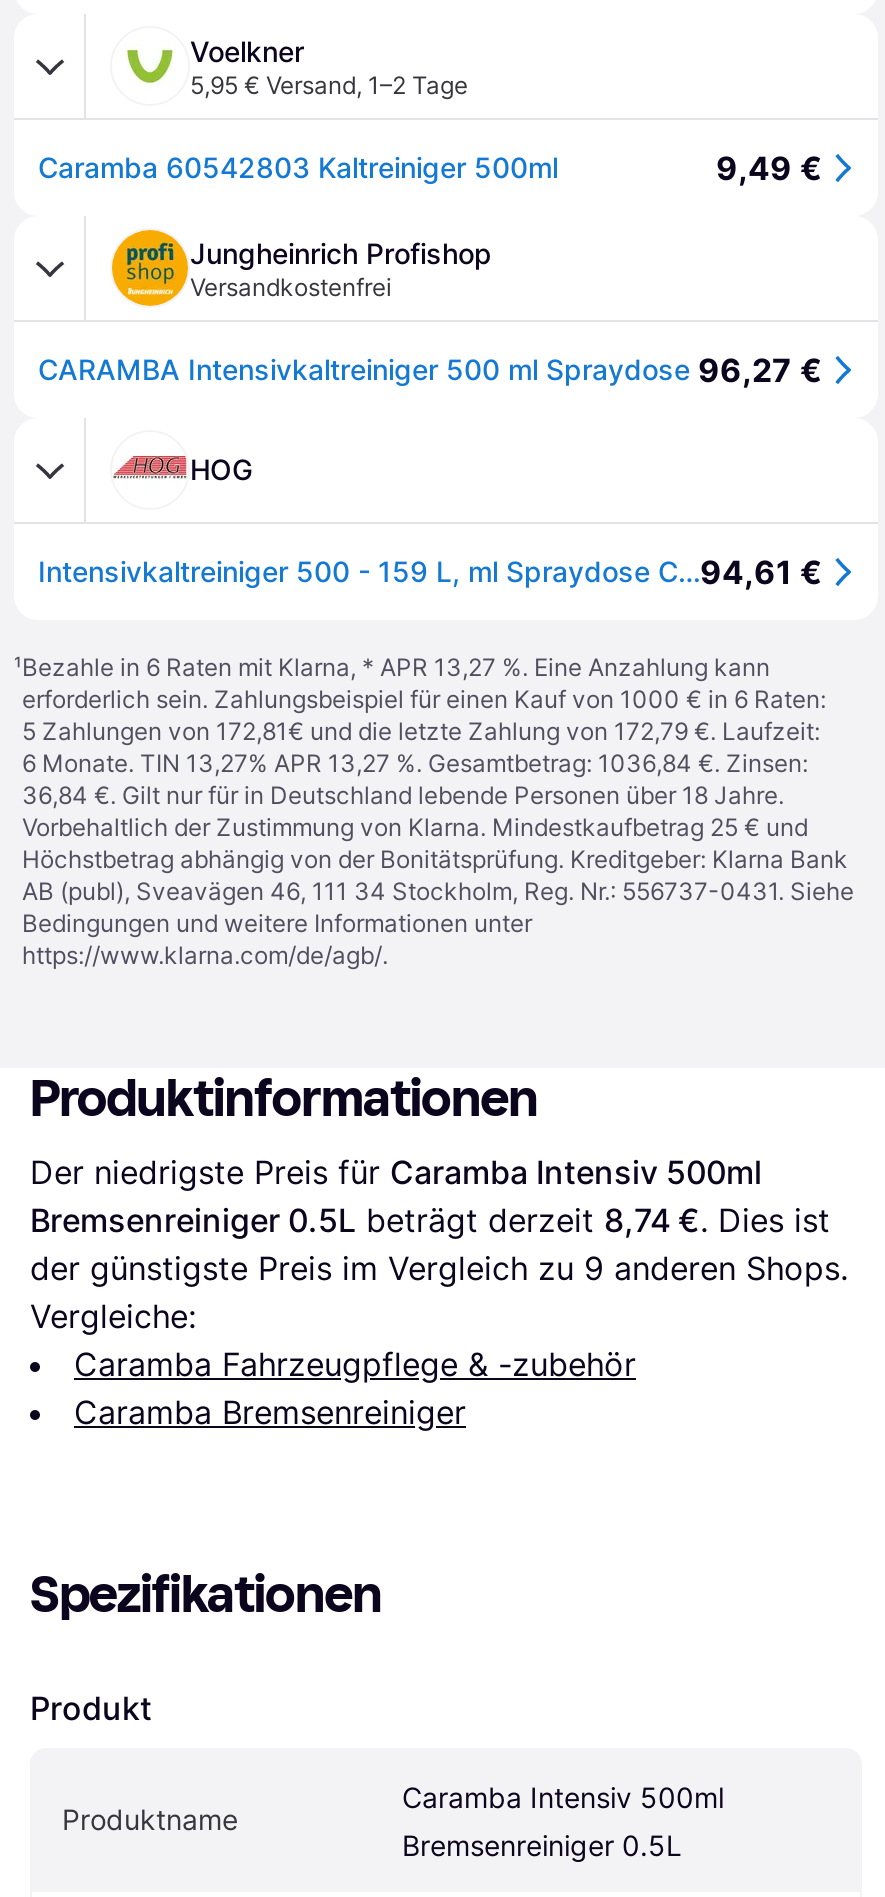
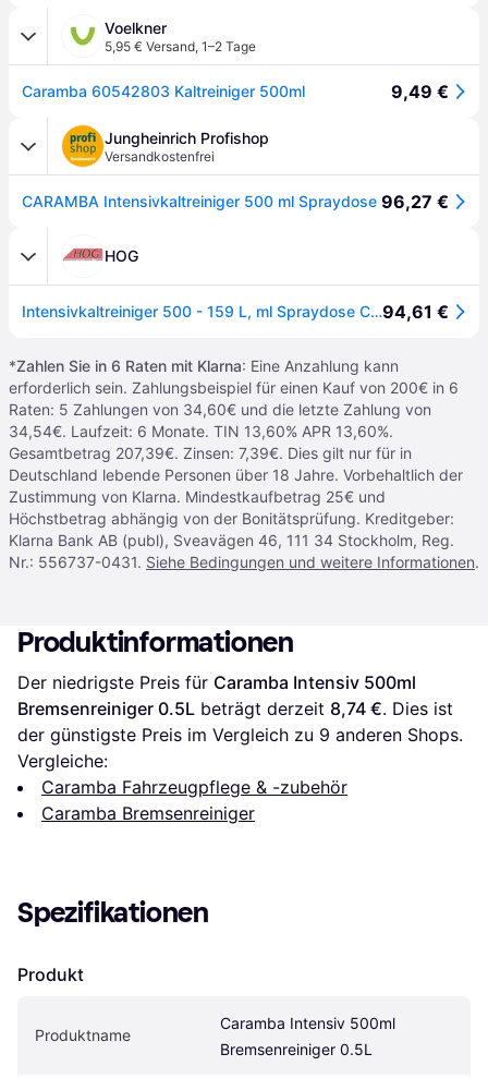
[14,652,854,970] ¹Bezahle in 6 Raten mit Klarna, * APR 13,27 %. Eine Anzahlung kann | erforderlich sein. Zahlungsbeispiel für einen Kauf von 1000 € in 6 Raten: | 5 Zahlungen von 172,81€ und die letzte Zahlung von 172,79 €. Laufzeit: | 6 Monate. TIN 13,27% APR 13,27 %. Gesamtbetrag: 1036,84 €. Zinsen: | 36,84 €. Gilt nur für in Deutschland lebende Personen über 18 Jahre. | Vorbehaltlich der Zustimmung von Klarna. Mindestkaufbetrag 25 € und | Höchstbetrag abhängig von der Bonitätsprüfung. Kreditgeber: Klarna Bank | AB (publ), Sveavägen 46, 111 34 Stockholm, Reg. Nr.: 556737-0431. Siehe | Bedingungen und weitere Informationen unter | https://www.klarna.com/de/agb/. -> [9,356,479,571] *Zahlen Sie in 6 Raten mit Klarna: Eine Anzahlung kann | erforderlich sein. Zahlungsbeispiel für einen Kauf von 200€ in 6 | Raten: 5 Zahlungen von 34,60€ und die letzte Zahlung von | 34,54€. Laufzeit: 6 Monate. TIN 13,60% APR 13,60%. | Gesamtbetrag 207,39€. Zinsen: 7,39€. Dies gilt nur für in | Deutschland lebende Personen über 18 Jahre. Vorbehaltlich der | Zustimmung von Klarna. Mindestkaufbetrag 25€ und | Höchstbetrag abhängig von der Bonitätsprüfung. Kreditgeber: | Klarna Bank AB (publ), Sveavägen 46, 111 34 Stockholm, Reg. | Nr.: 556737-0431. Siehe Bedingungen und weitere Informationen.

